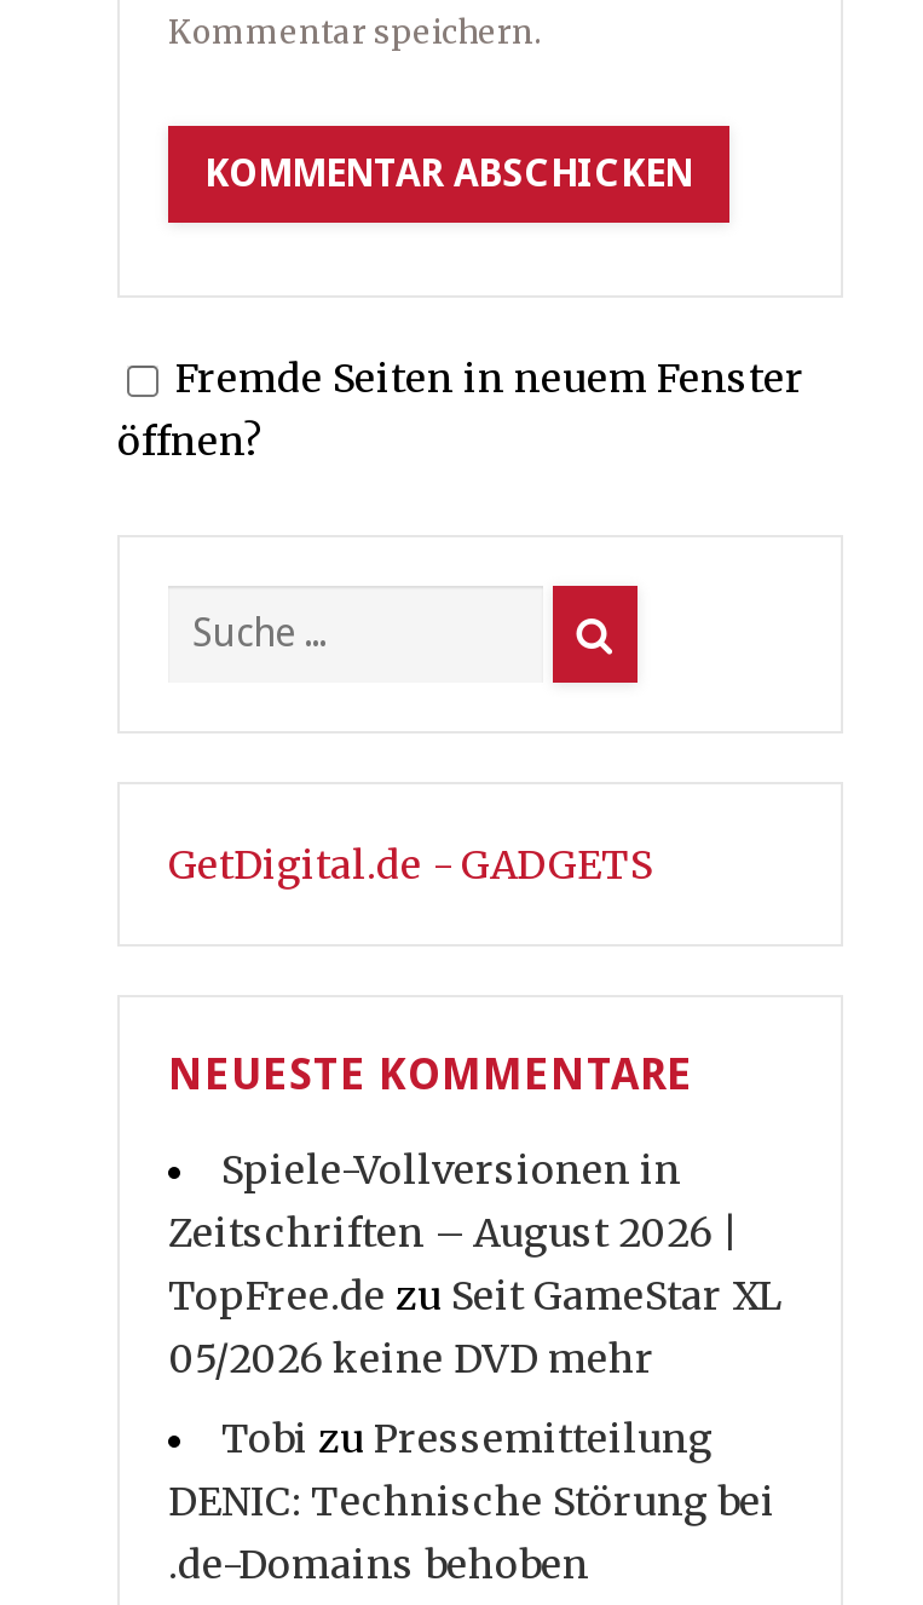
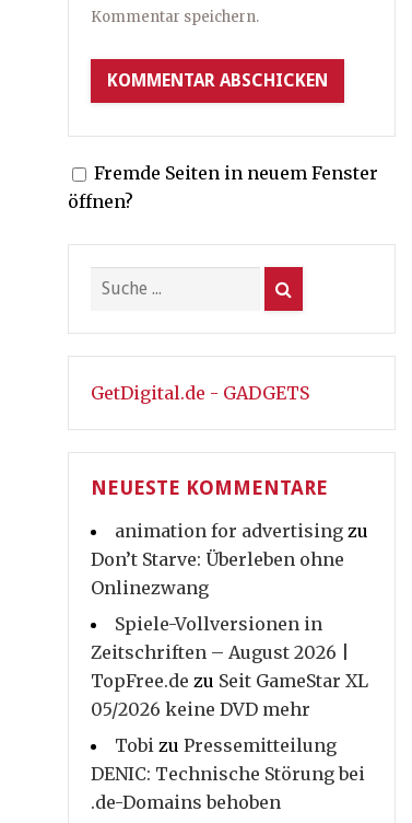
none -> [91,519,368,598] animation for advertising zu | Don’t Starve: Überleben ohne | Onlinezwang

